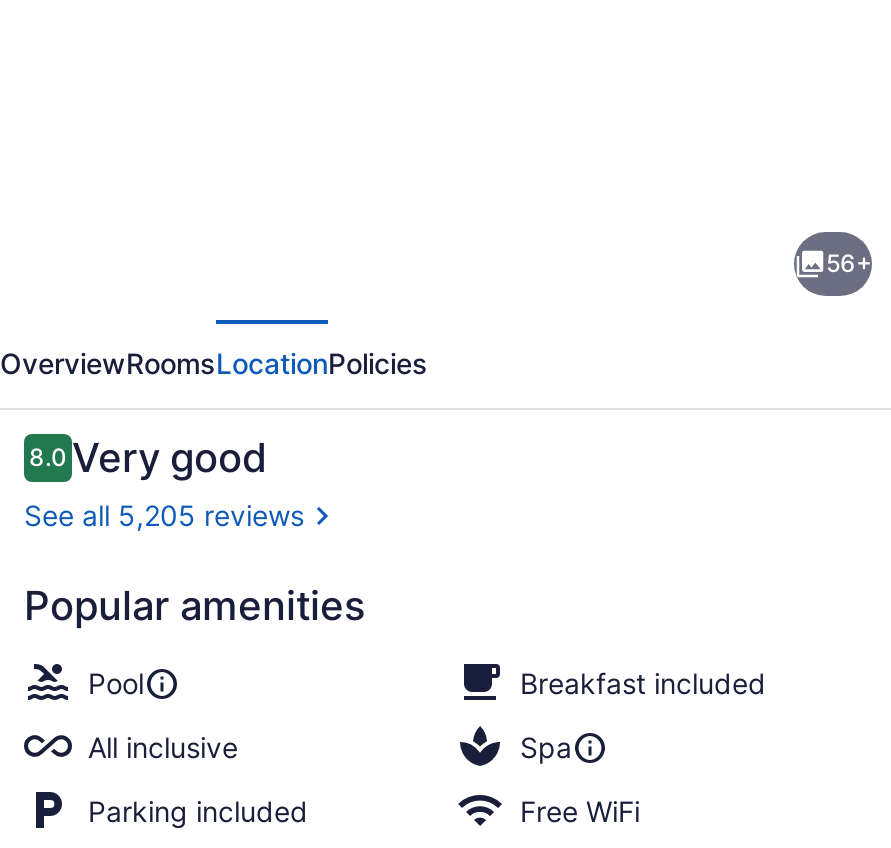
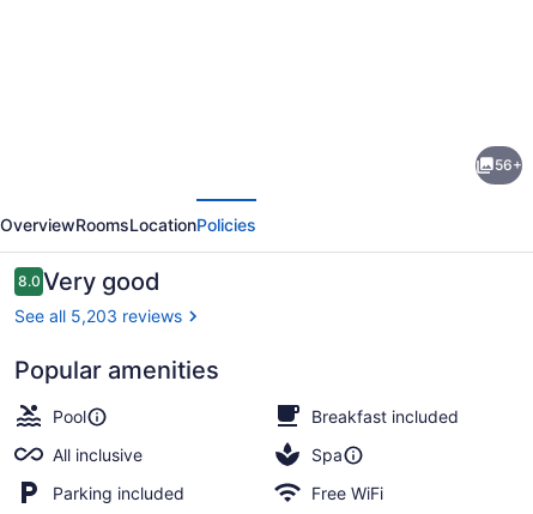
[24,497,304,531] See all 5,205 reviews -> [14,305,182,326] See all 5,203 reviews

